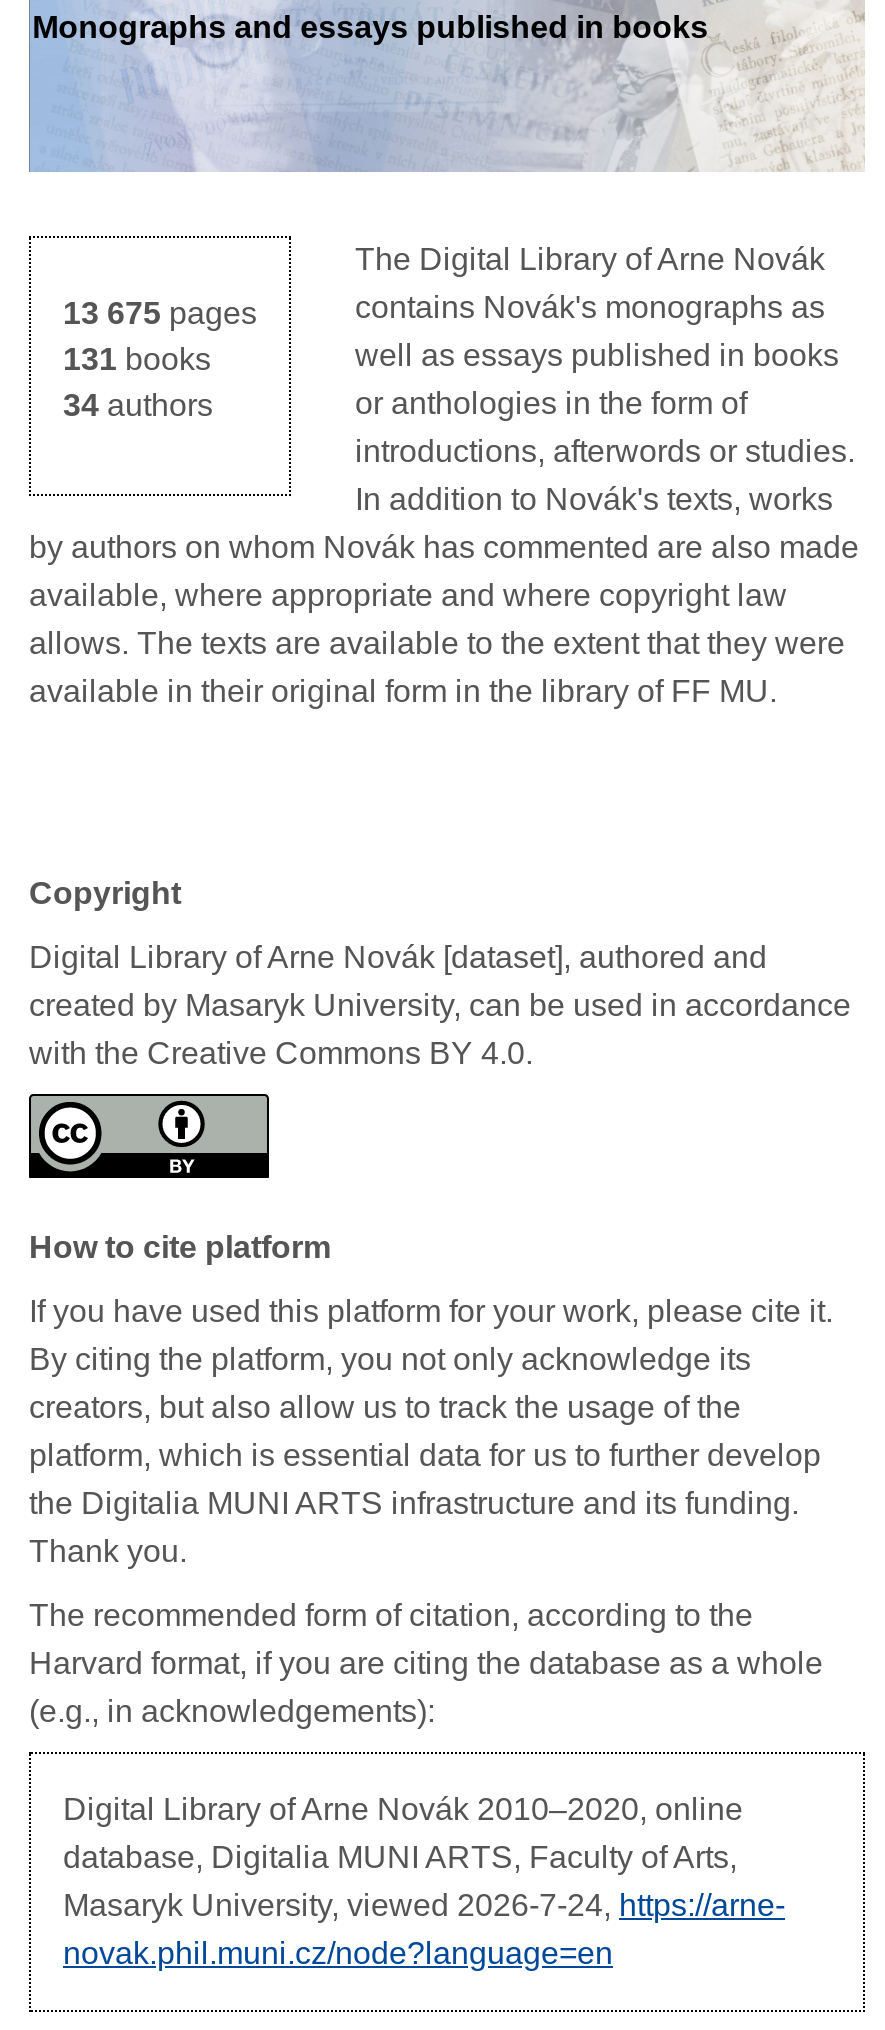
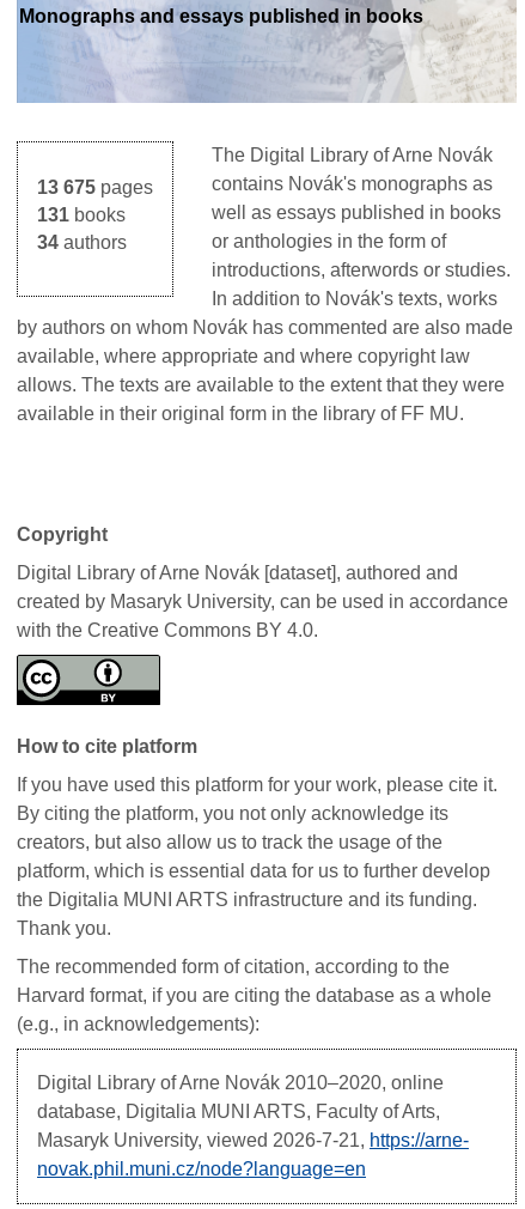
[63,1887,785,1921] Masaryk University, viewed 2026-7-24, https://arne- -> [37,1130,469,1150] Masaryk University, viewed 2026-7-21, https://arne-

